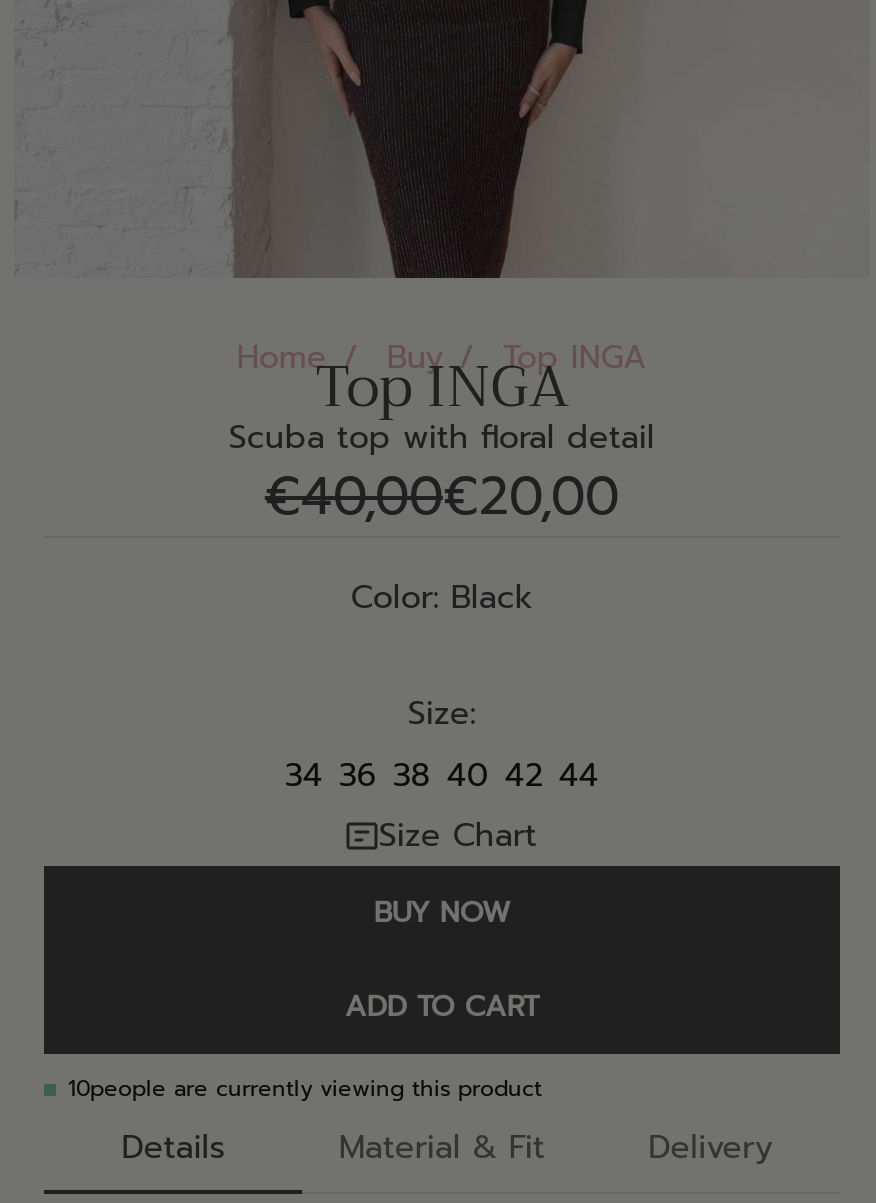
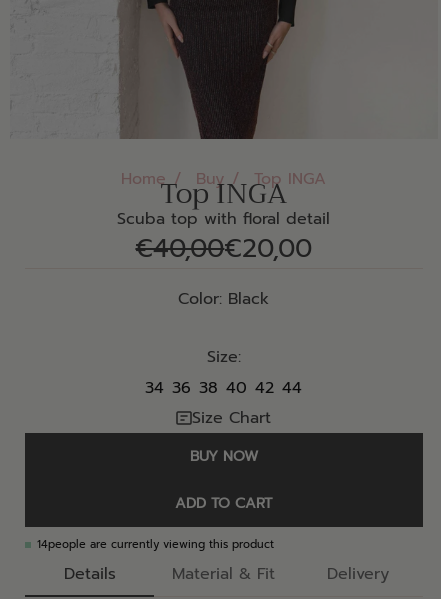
[68,1072,542,1106] 10people are currently viewing this product -> [37,536,274,553] 14people are currently viewing this product

